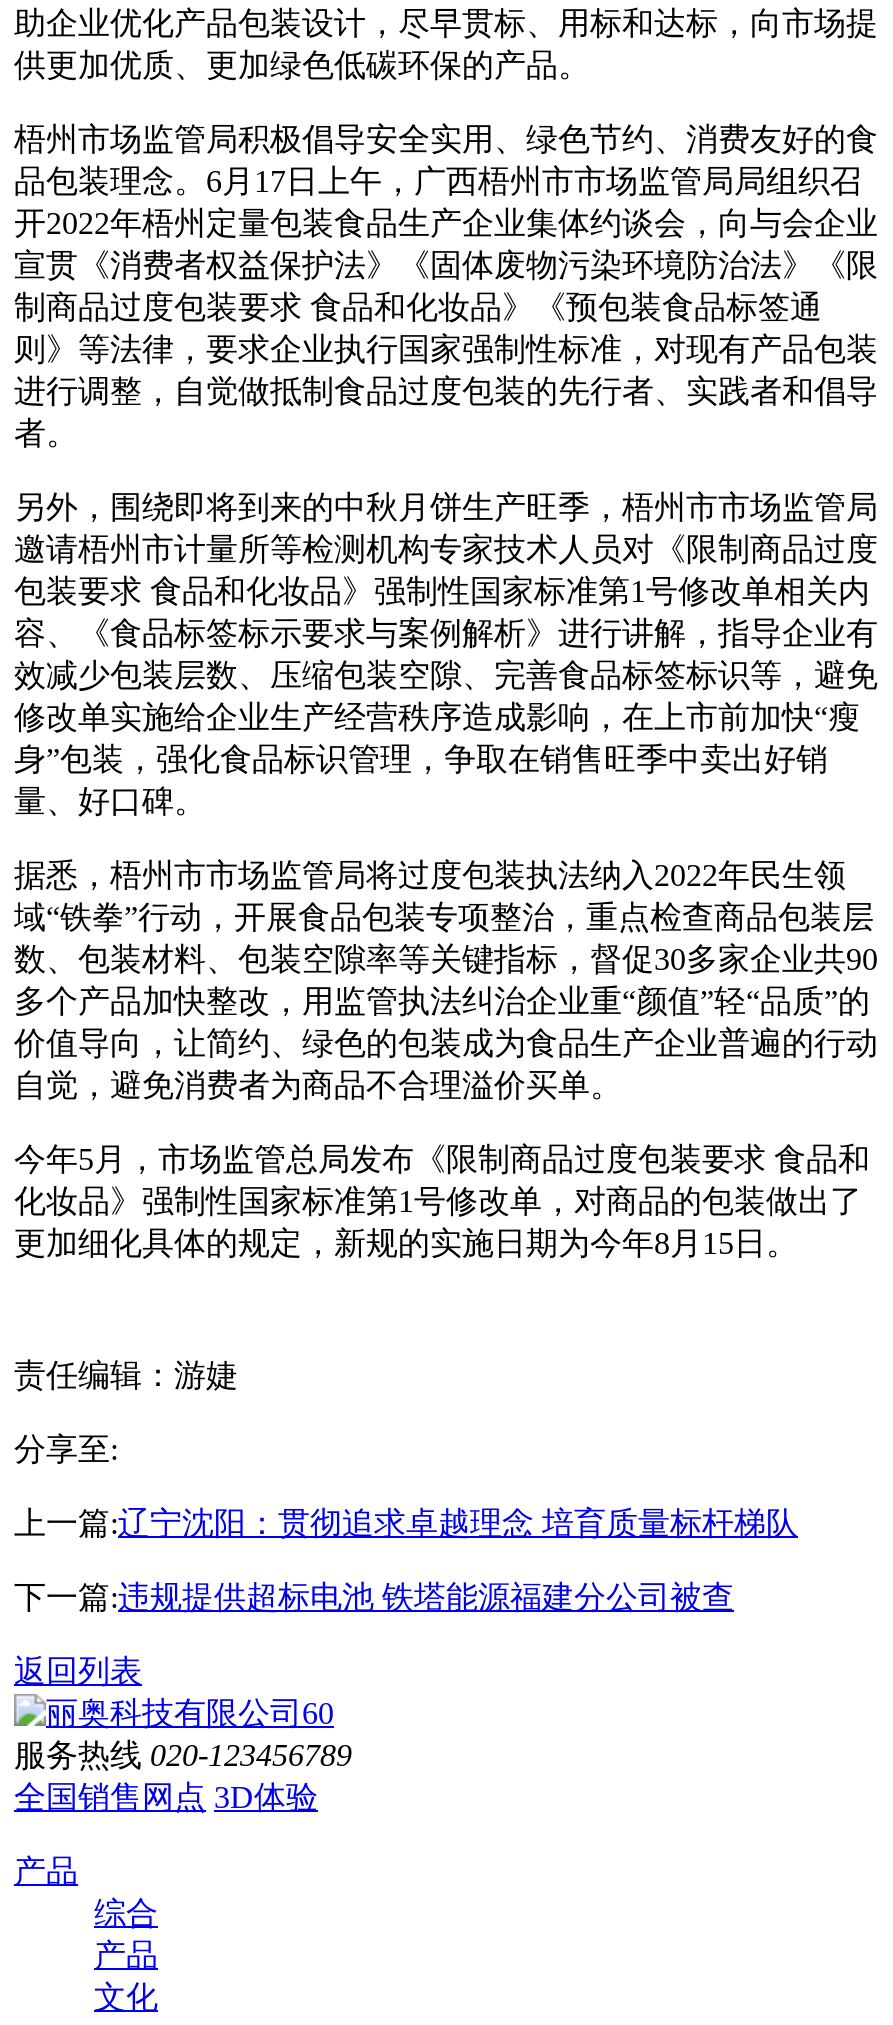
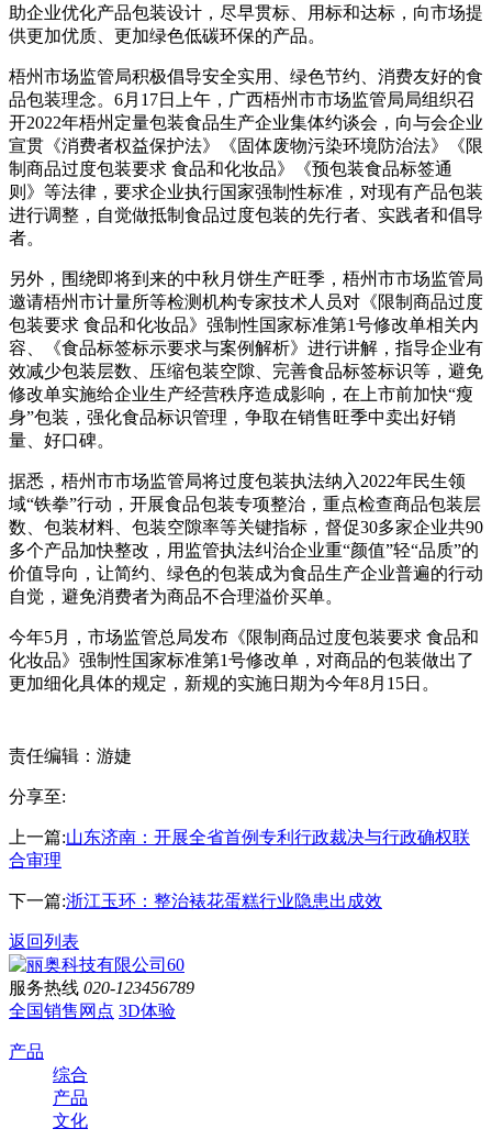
[14,1506,798,1540] 上一篇:辽宁沈阳：贯彻追求卓越理念 培育质量标杆梯队 -> [9,828,470,870] 上一篇:山东济南：开展全省首例专利行政裁决与行政确权联 | 合审理
[14,1580,734,1614] 下一篇:违规提供超标电池 铁塔能源福建分公司被查 -> [9,892,382,910] 下一篇:浙江玉环：整治裱花蛋糕行业隐患出成效

